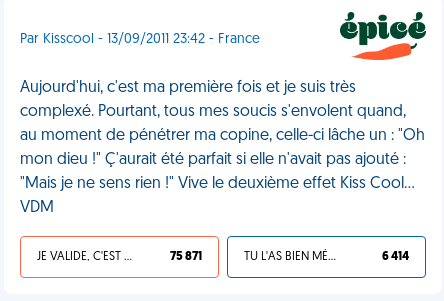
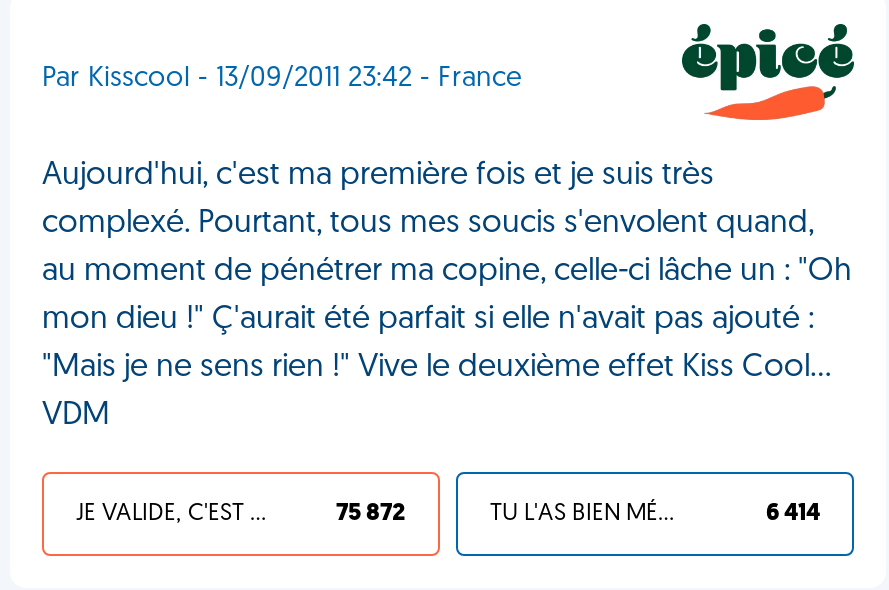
[170,251,202,263] 75 871 -> [336,502,406,526] 75 872

